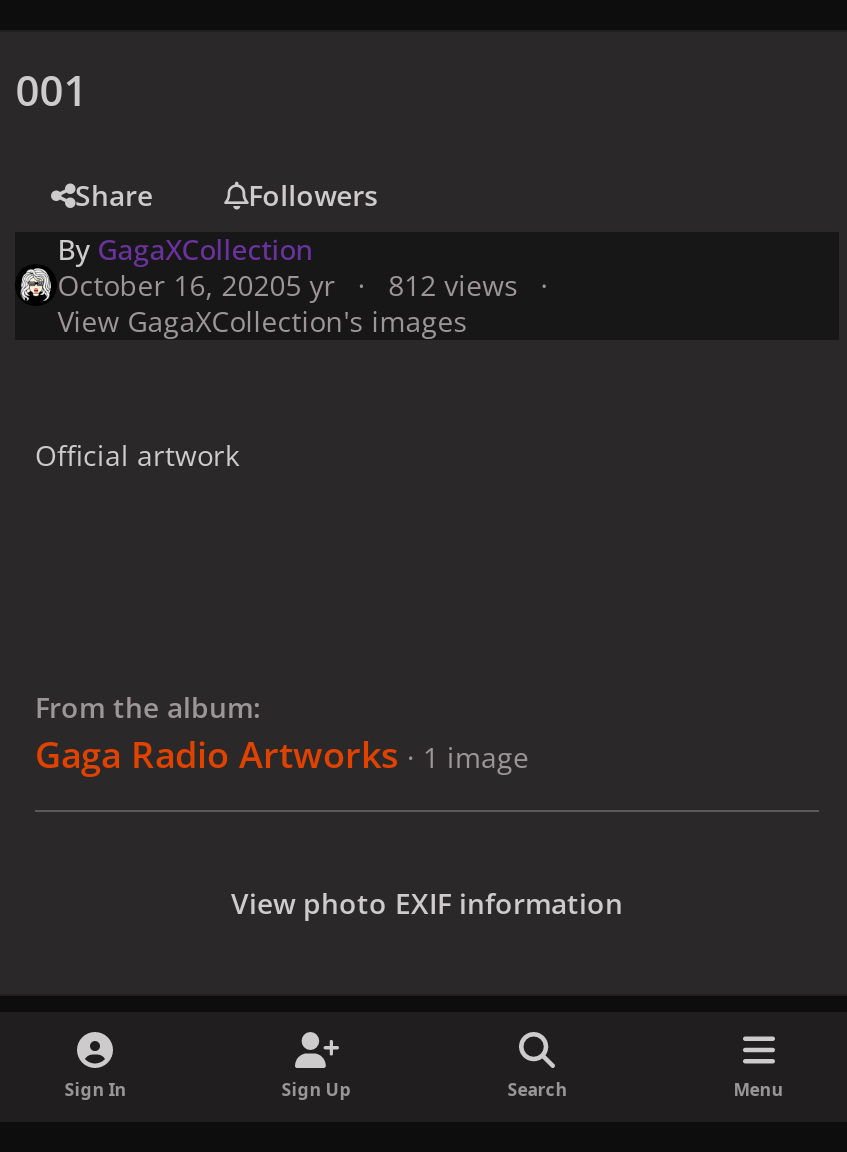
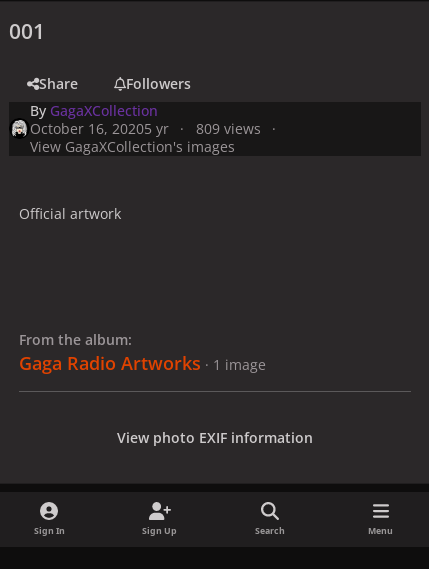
[57,265,518,303] October 16, 20205 yr 812 views -> [30,118,261,137] October 16, 20205 yr 809 views

